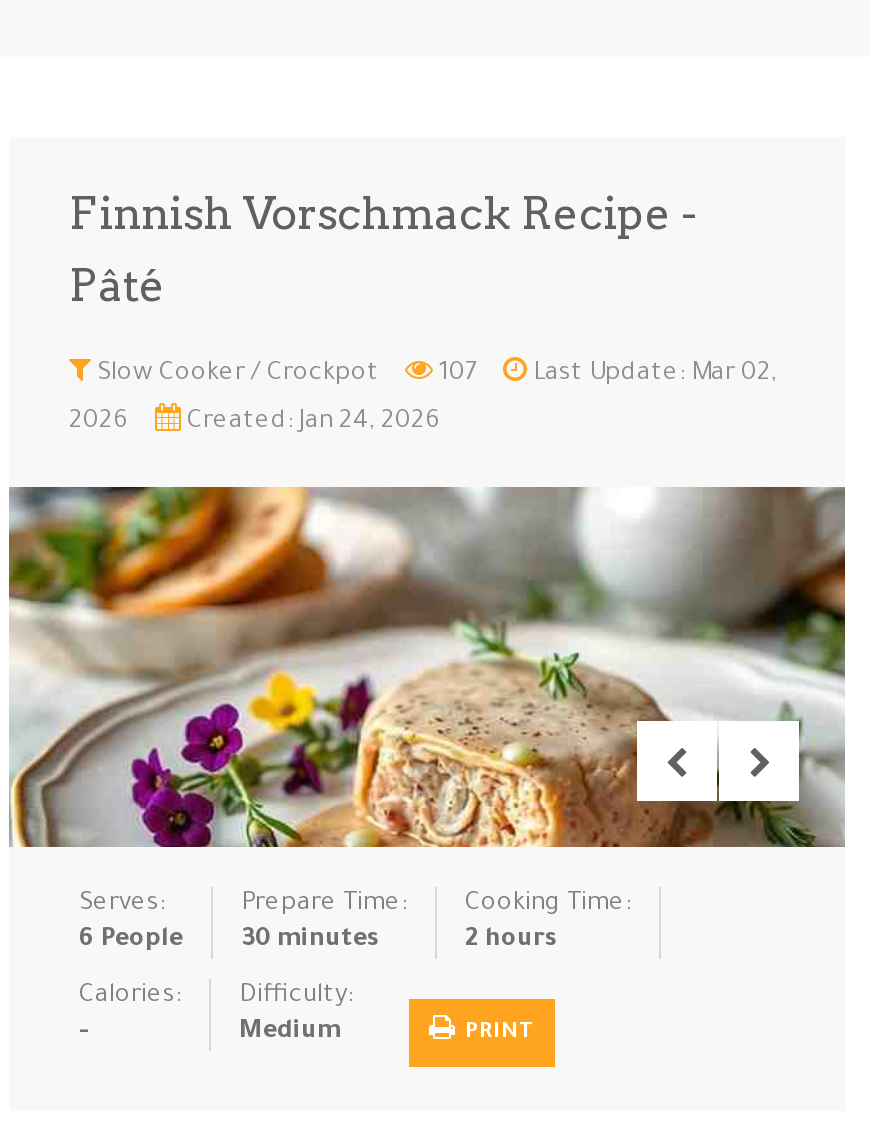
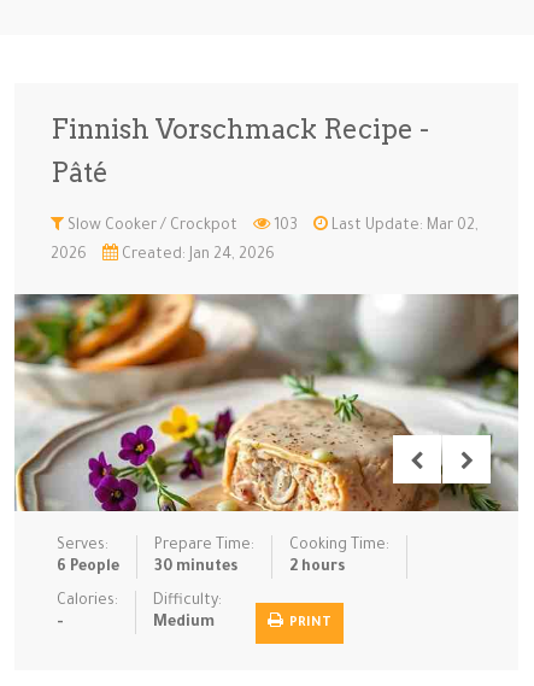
[91,361,777,389] Slow Cooker / Crockpot 107 Last Update: Mar 02, -> [64,218,479,235] Slow Cooker / Crockpot 103 Last Update: Mar 02,

